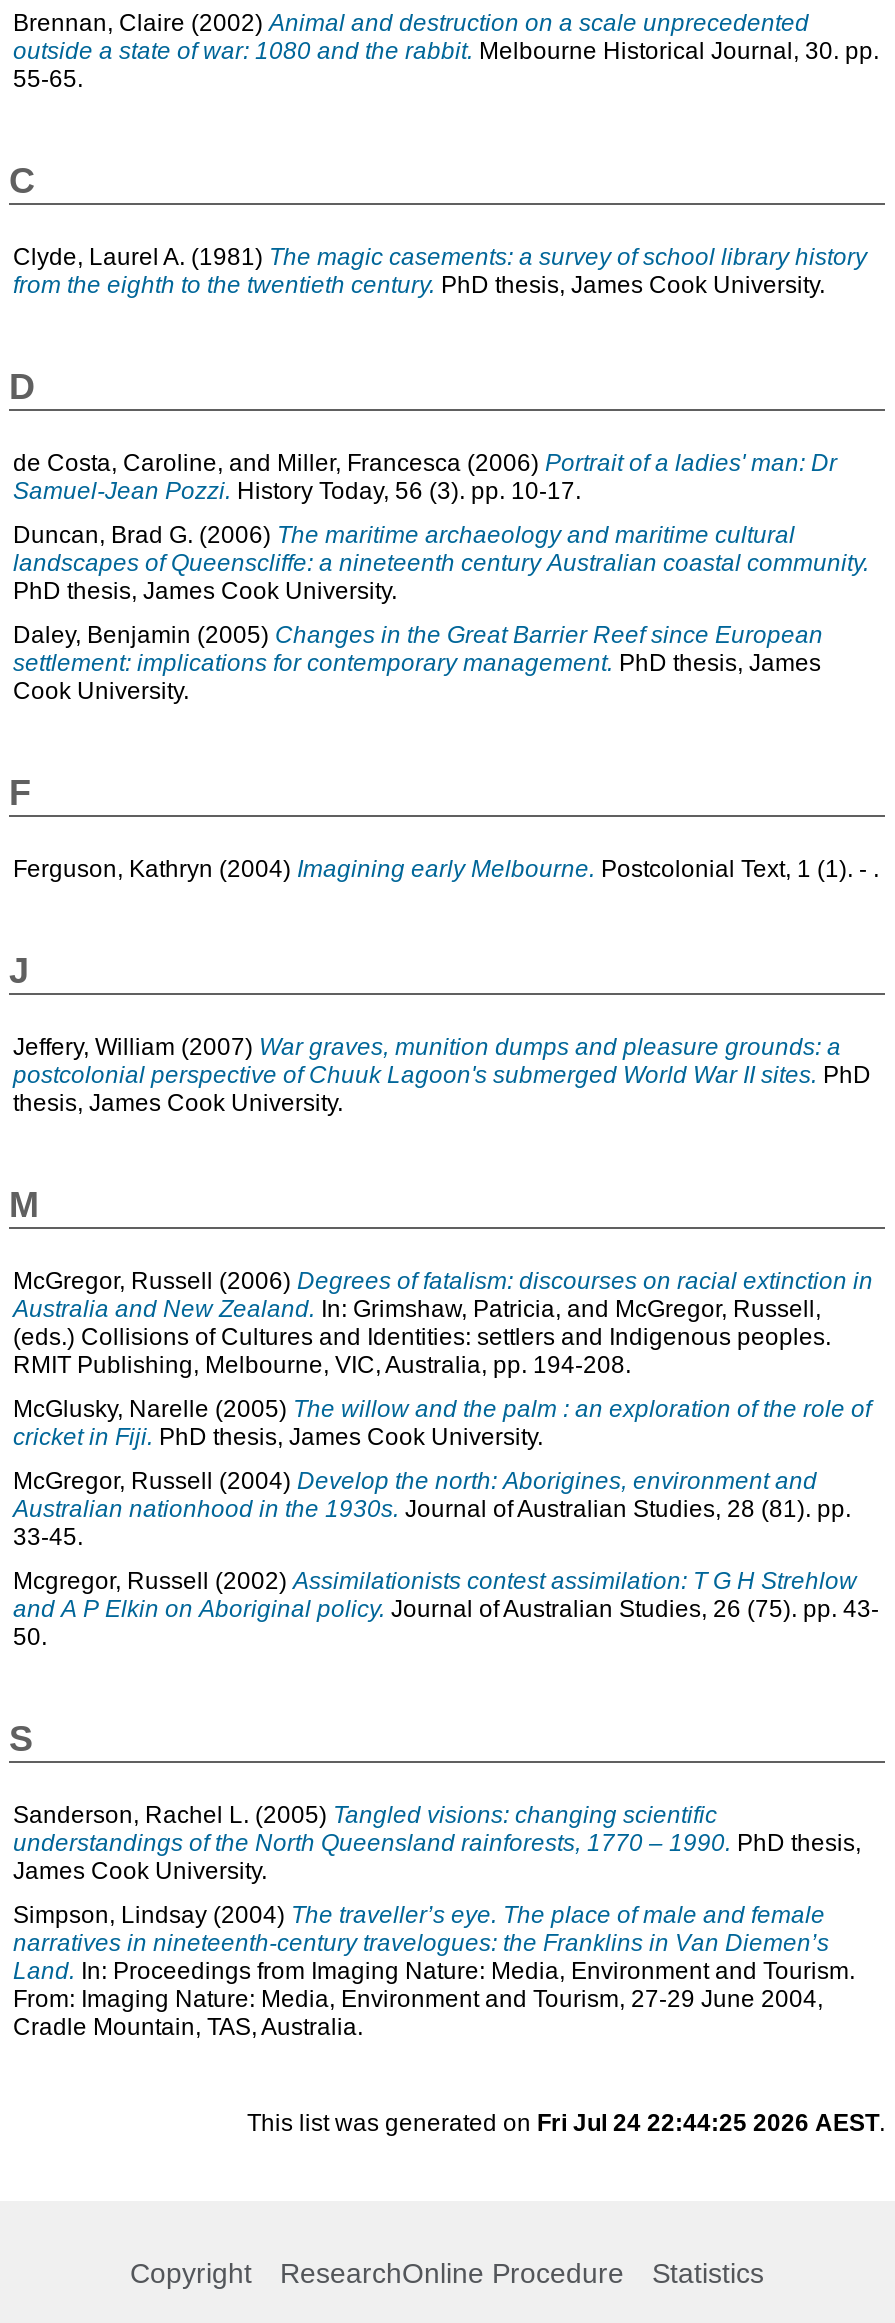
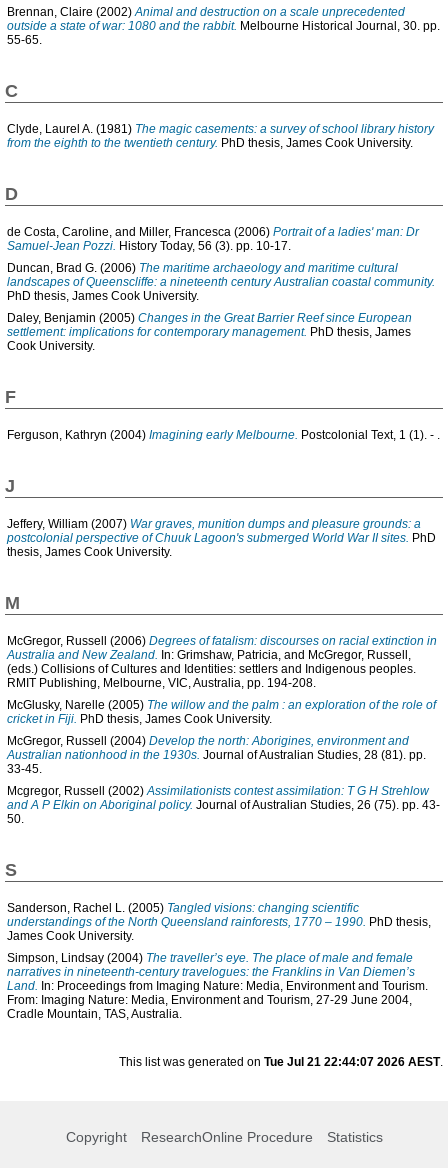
[247,2109,885,2137] This list was generated on Fri Jul 24 22:44:25 2026 AEST. -> [119,1055,443,1069] This list was generated on Tue Jul 21 22:44:07 2026 AEST.

